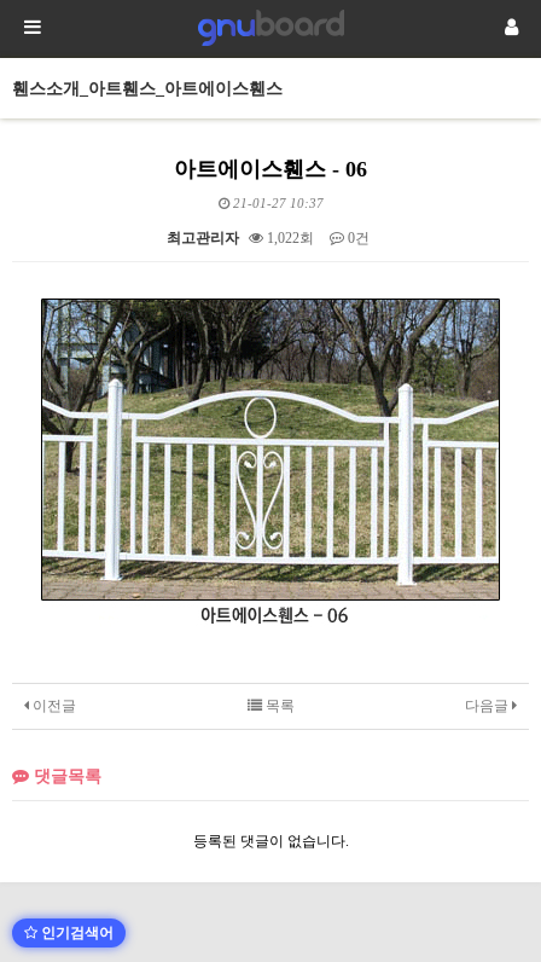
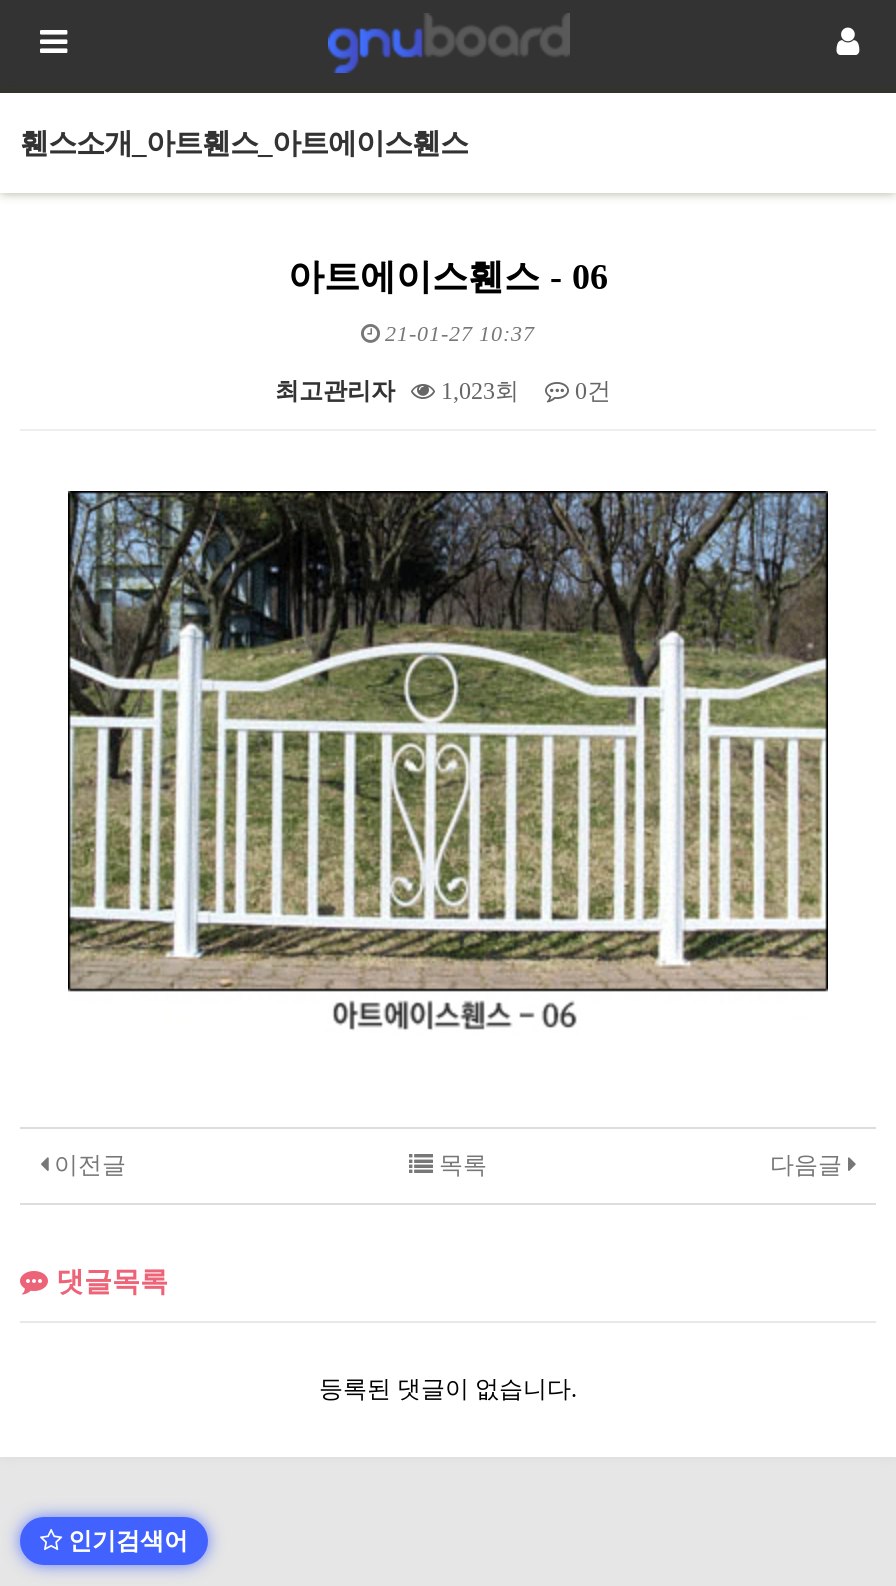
[166,230,369,247] 최고관리자 1,022회 0건 -> [275,377,611,405] 최고관리자 1,023회 0건

